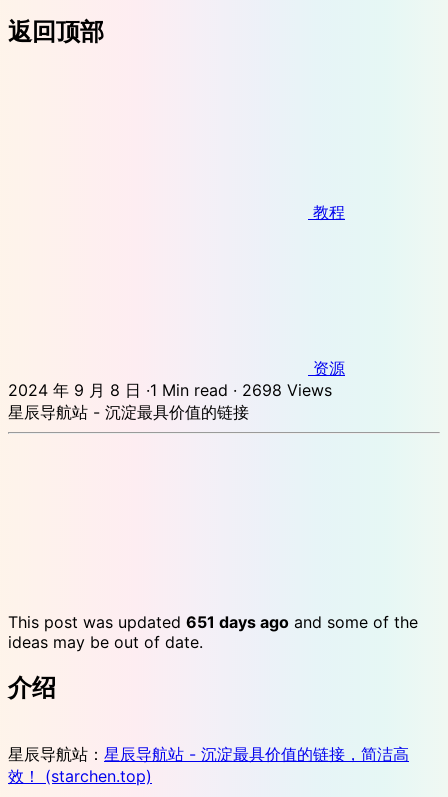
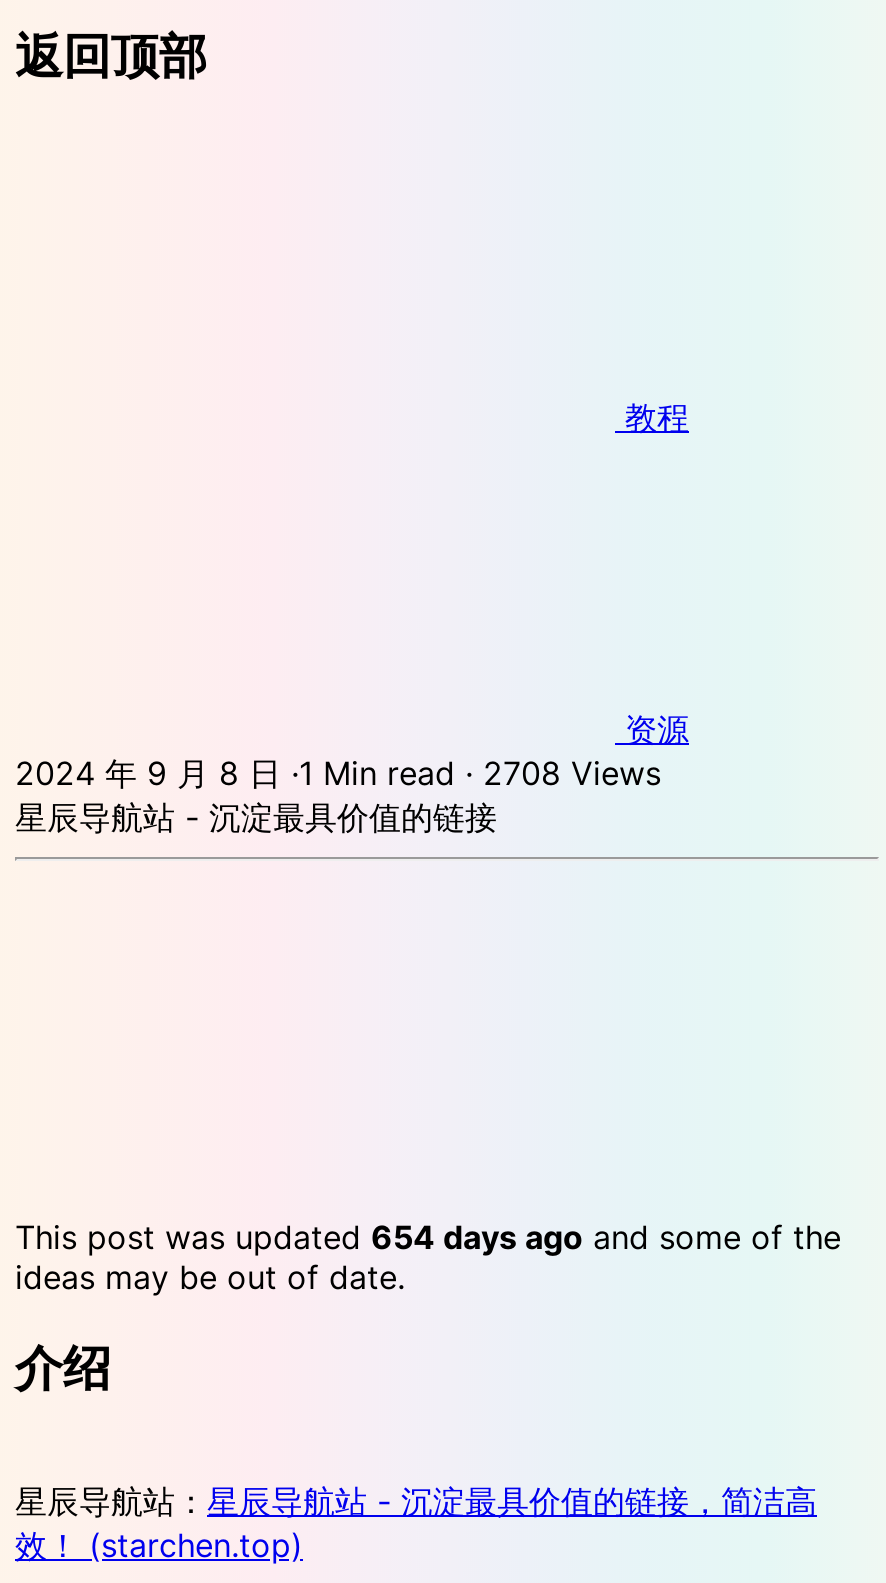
[8,380,332,400] 2024 年 9 月 8 日 · 1 Min read · 2698 Views -> [15,752,661,792] 2024 年 9 月 8 日 · 1 Min read · 2708 Views
[8,612,418,632] This post was updated 651 days ago and some of the -> [15,1216,841,1256] This post was updated 654 days ago and some of the

